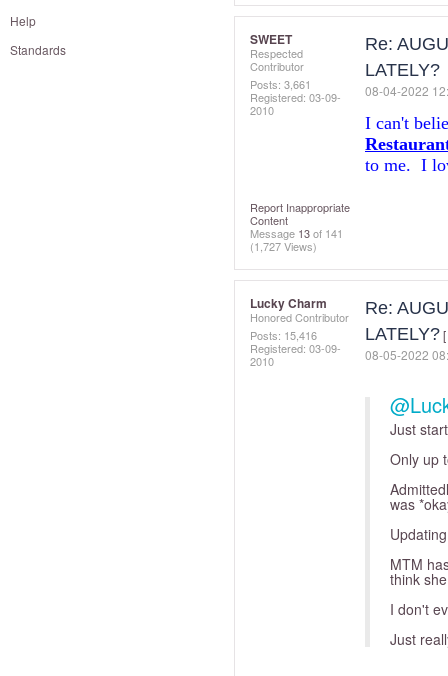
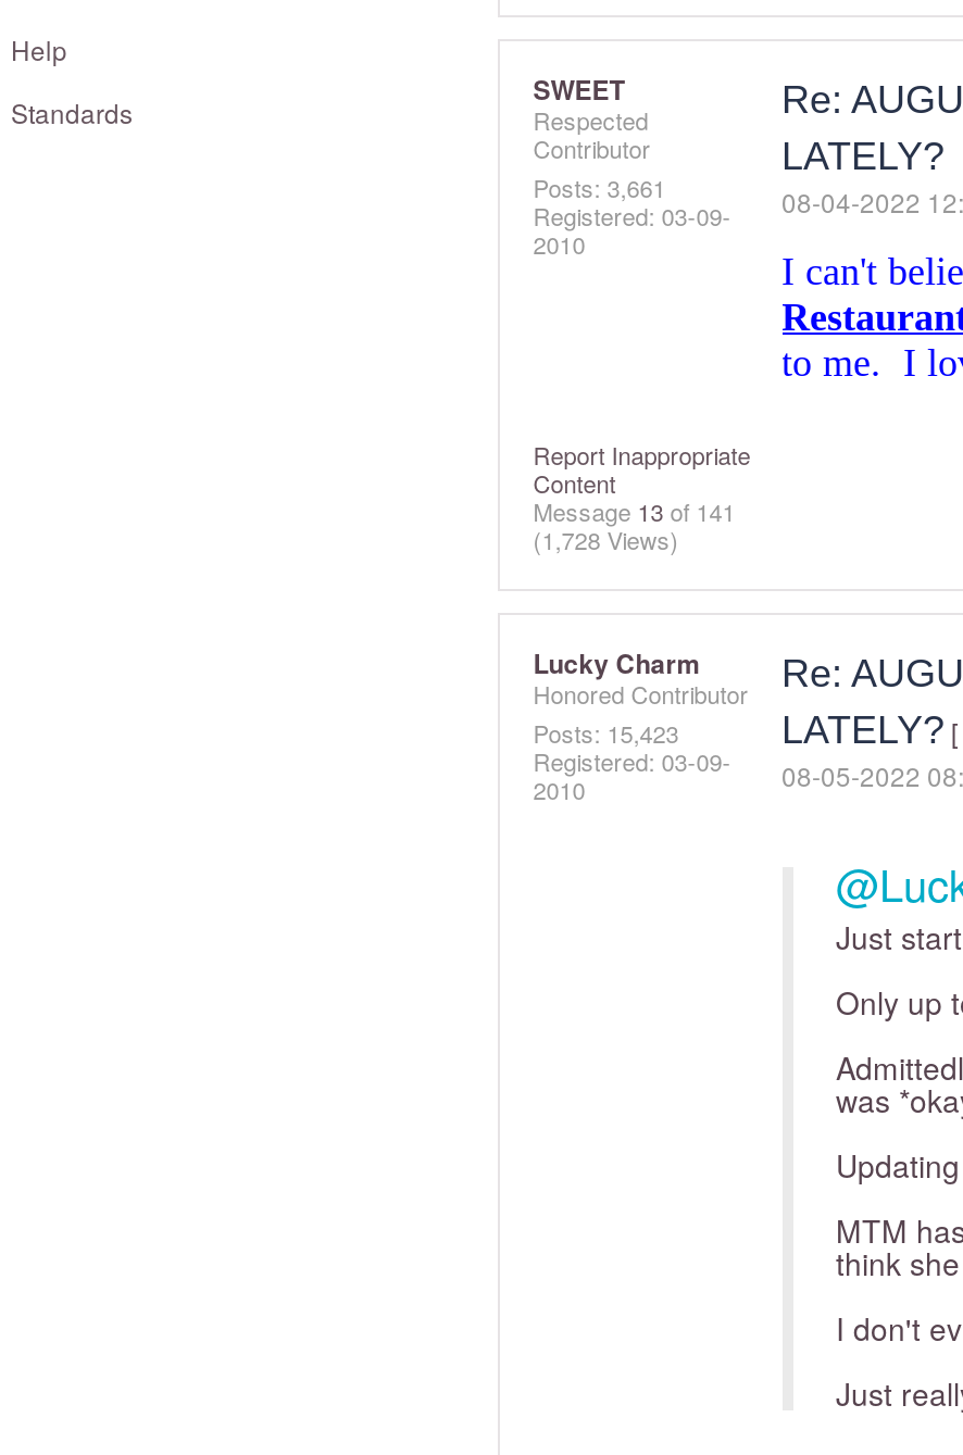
[250,238,317,254] (1,727 Views) -> [533,522,679,556] (1,728 Views)
[250,327,317,343] Posts: 15,416 -> [533,715,679,750] Posts: 15,423

